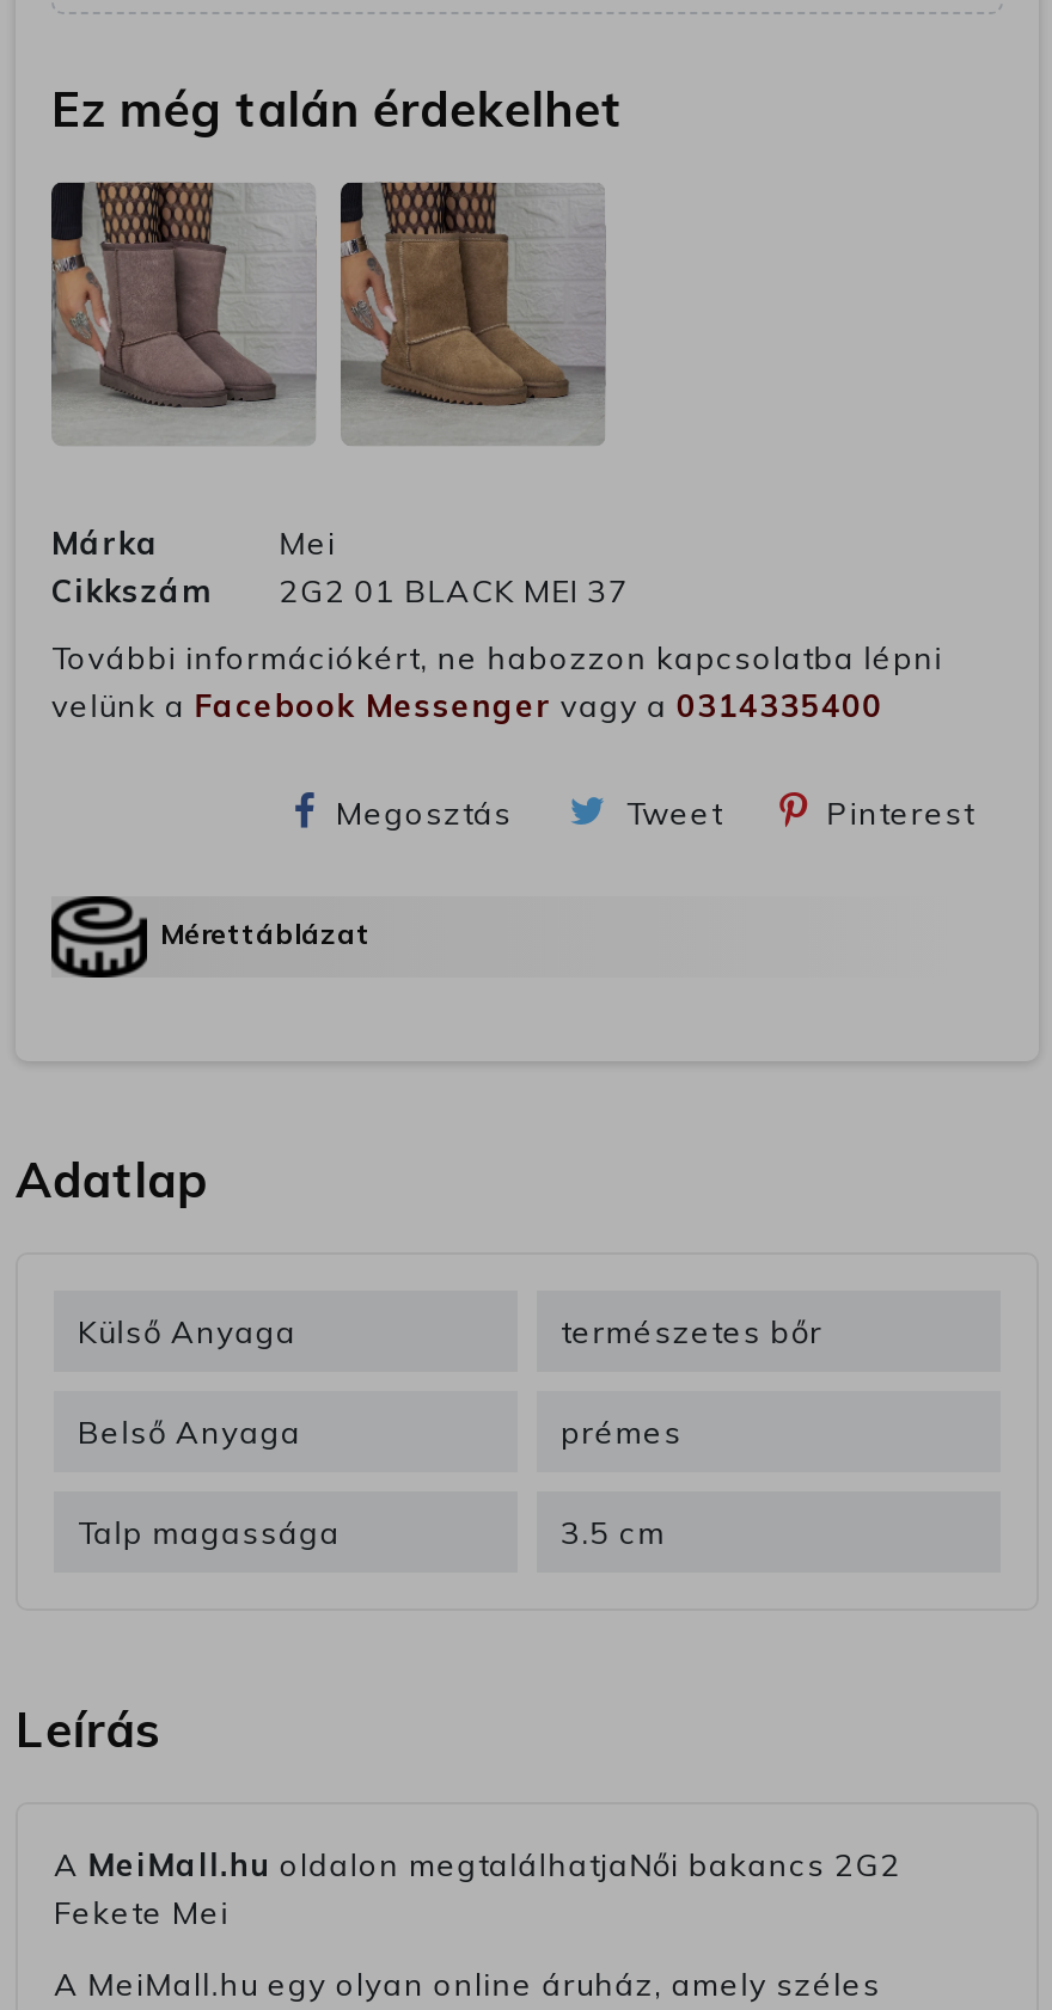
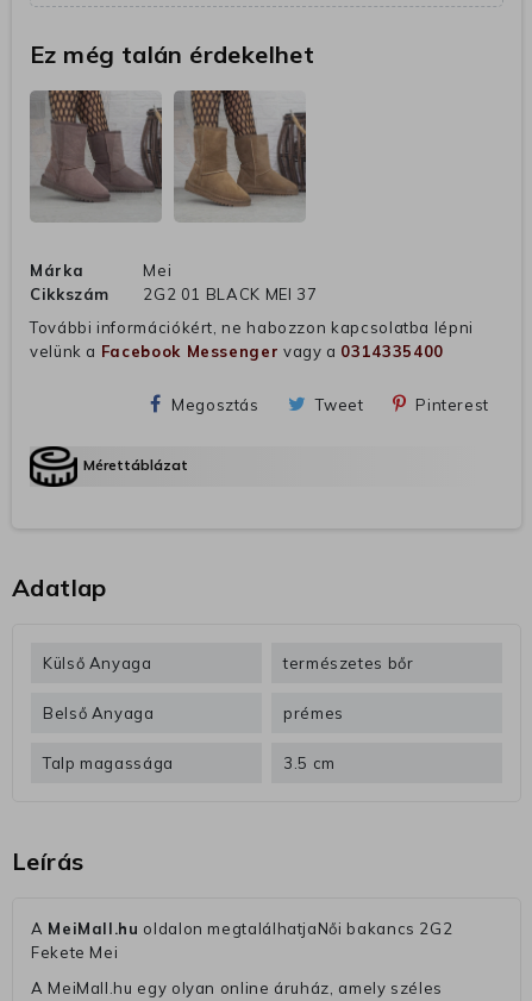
[51,179,317,409] [image] -> [30,90,163,202] [image]
[338,182,604,413] [image] -> [174,90,306,207] [image]

